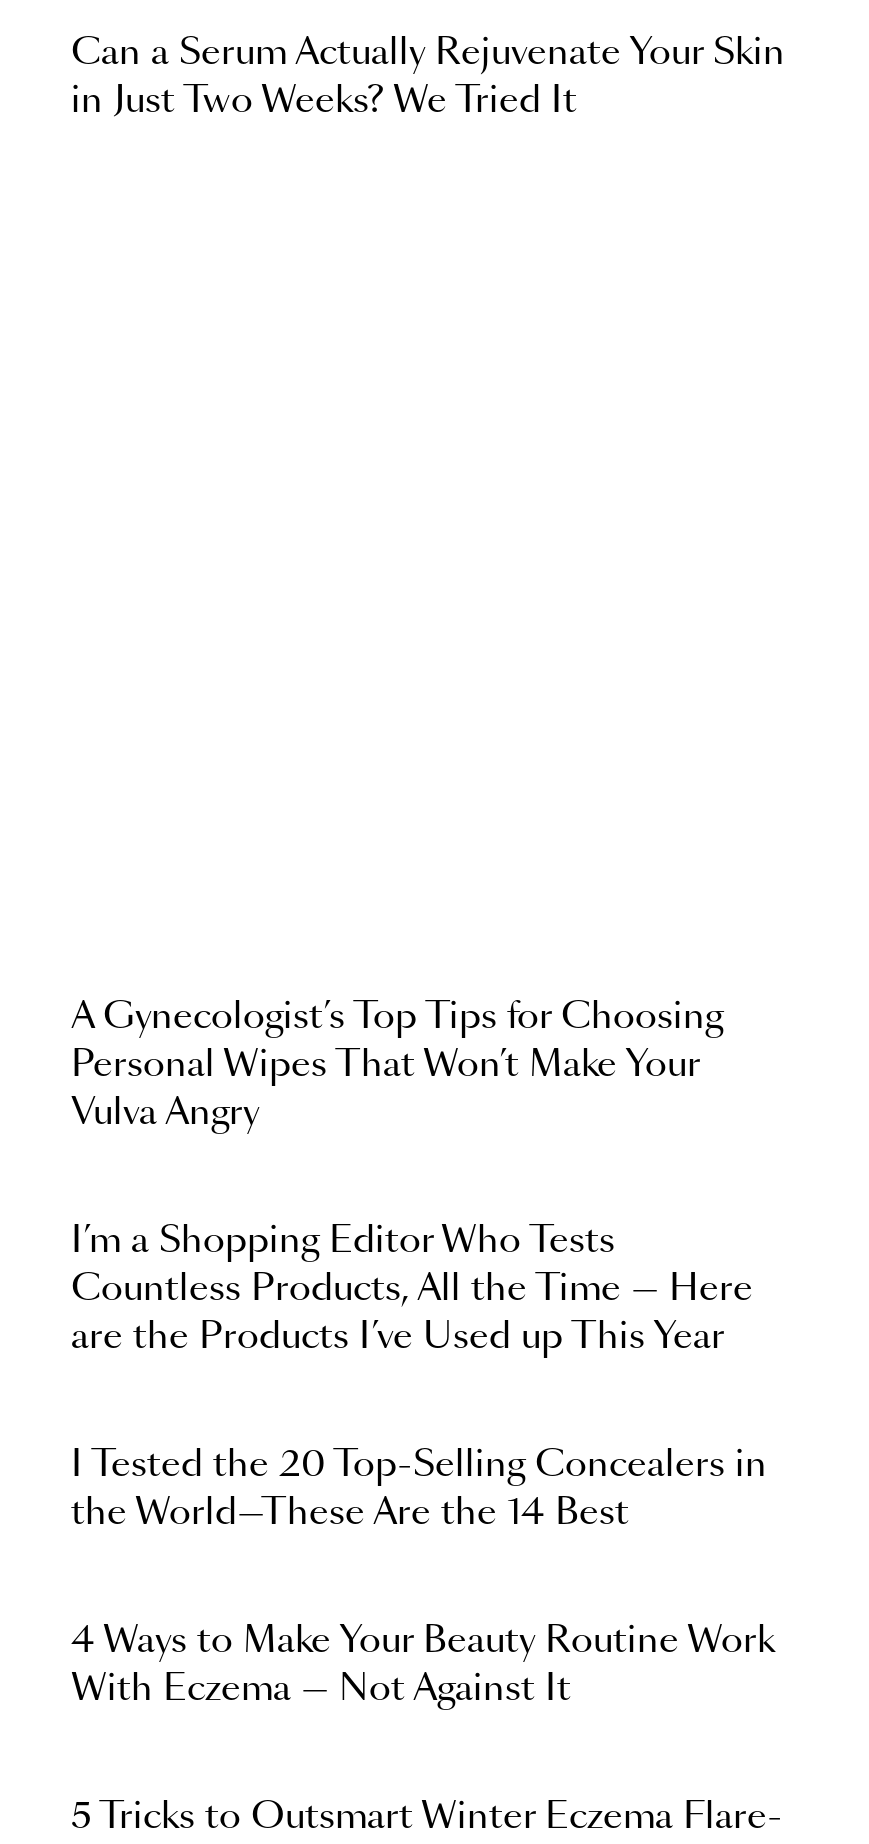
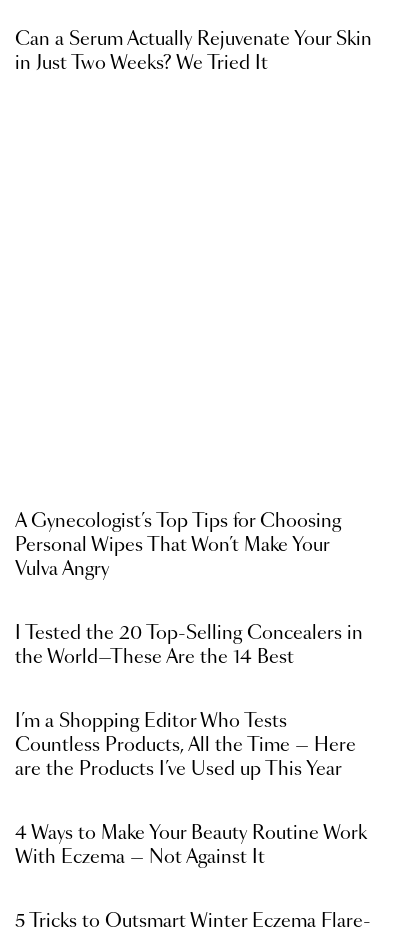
moved [71,1224,753,1356] -> [15,713,356,779]: I’m a Shopping Editor Who Tests | Countless Products, All the Time — Here | are the Products I’ve Used up This Year
moved [71,1448,767,1532] -> [15,625,363,667]: I Tested the 20 Top-Selling Concealers in | the World—These Are the 14 Best

